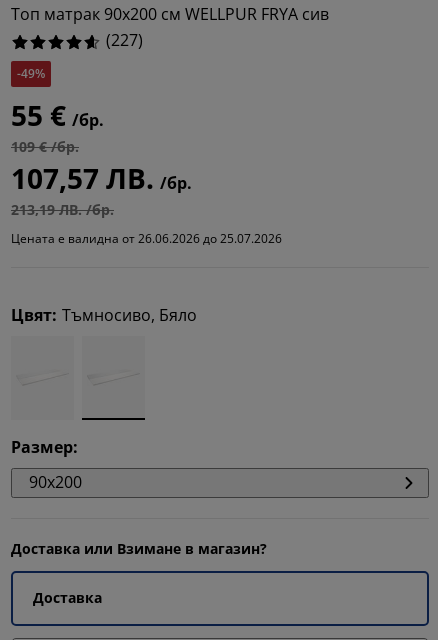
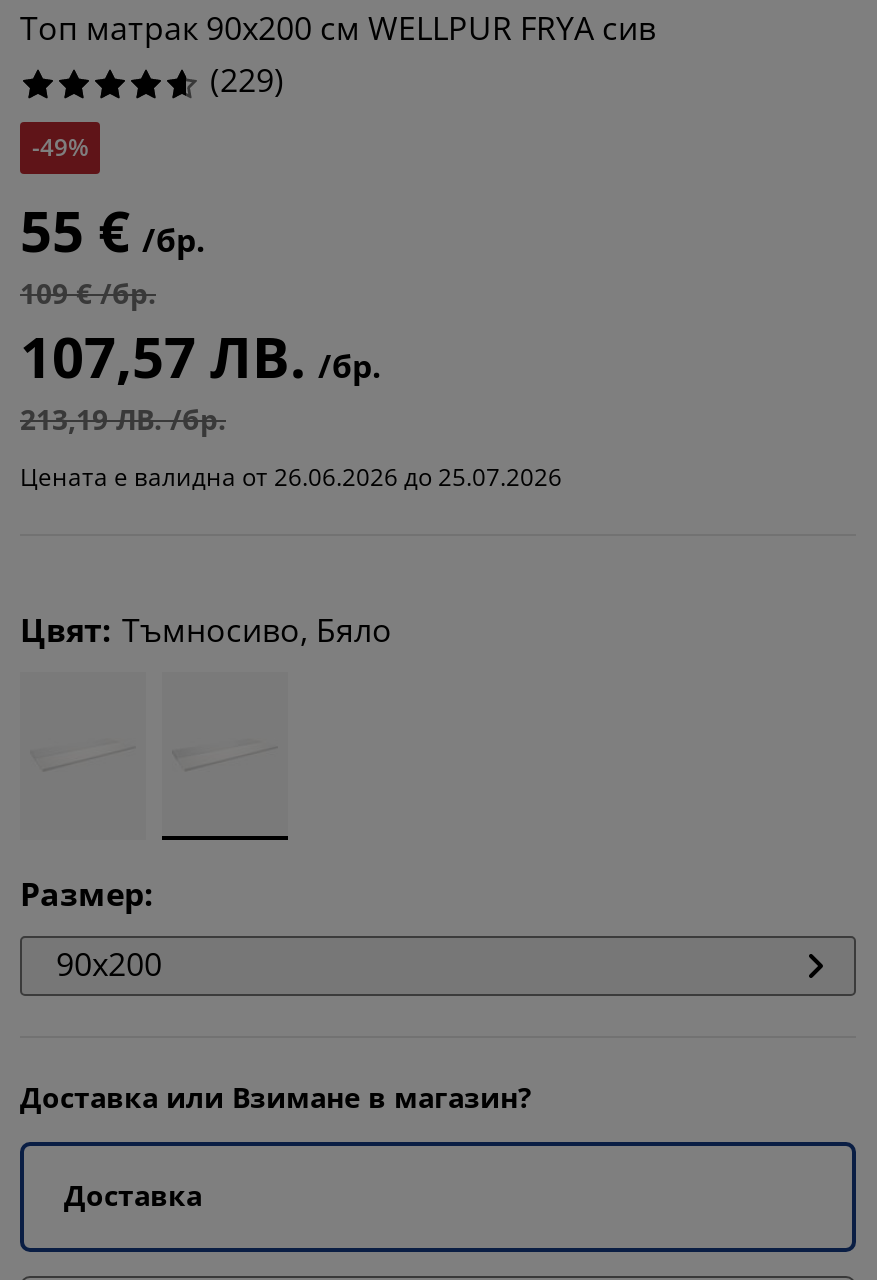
[106,28,143,50] (227) -> [210,57,284,101] (229)

